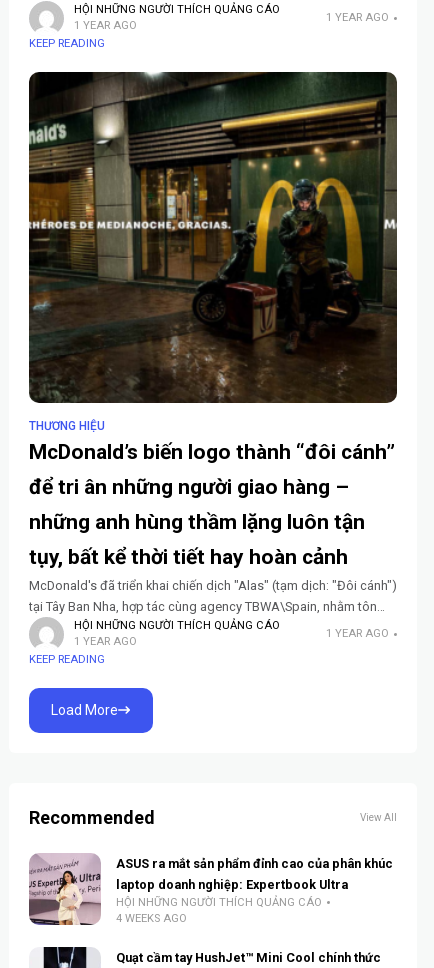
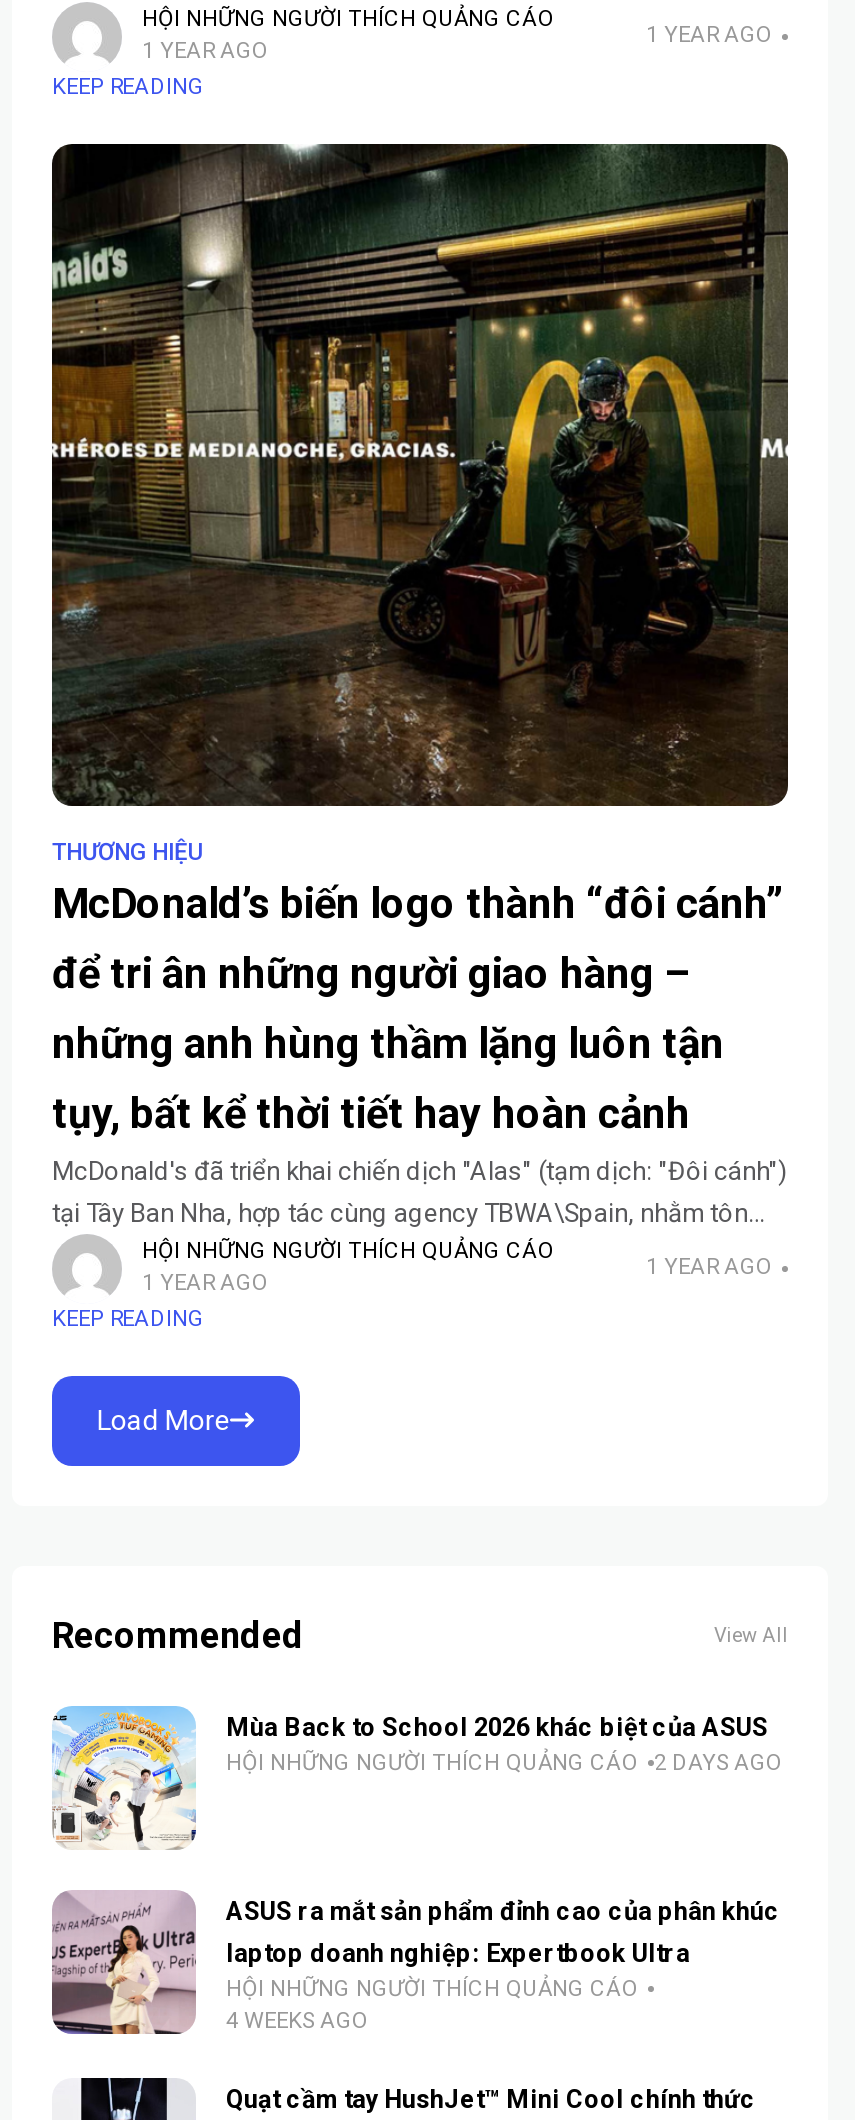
none -> [52,1706,782,1850] [image] | Mùa Back to School 2026 khác biệt của ASUS | HỘI NHỮNG NGƯỜI THÍCH QUẢNG CÁO | 2 DAYS AGO

